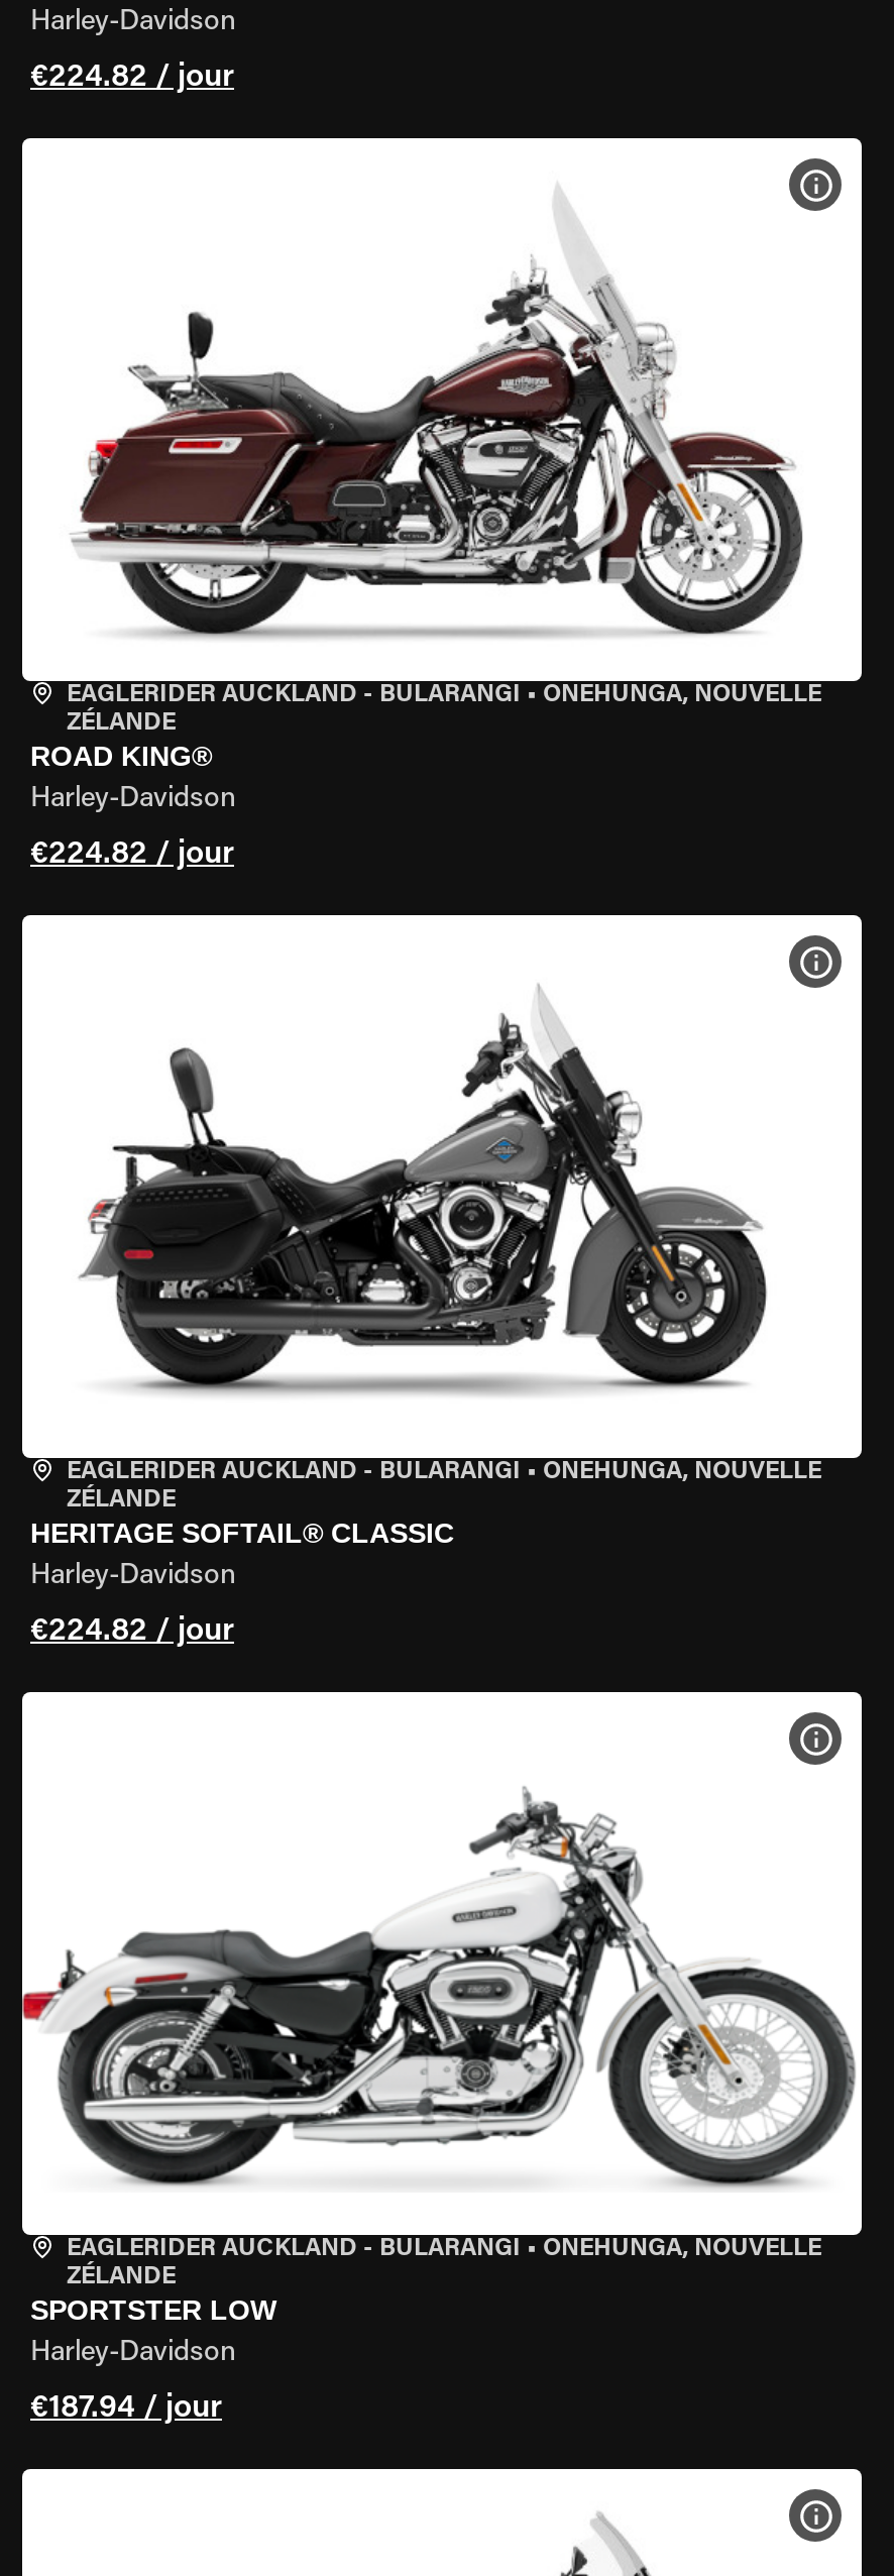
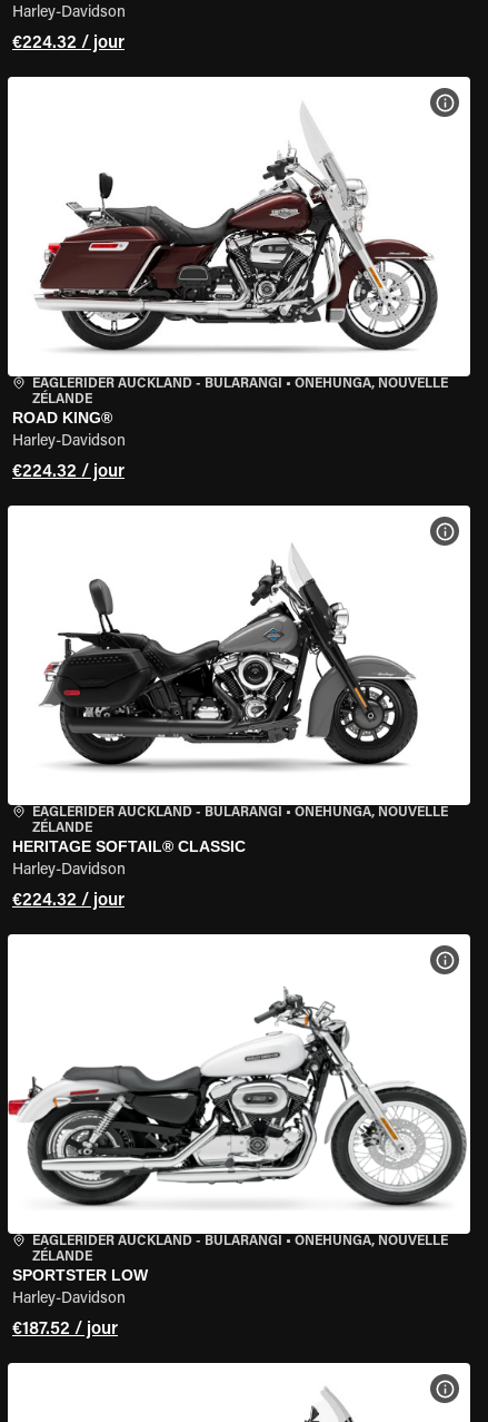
[30,62,234,94] €224.82 / jour -> [12,35,125,52] €224.32 / jour
[30,838,234,871] €224.82 / jour -> [12,463,125,481] €224.32 / jour
[30,1615,234,1648] €224.82 / jour -> [12,892,125,910] €224.32 / jour
[30,2392,222,2425] €187.94 / jour -> [12,1321,118,1338] €187.52 / jour

